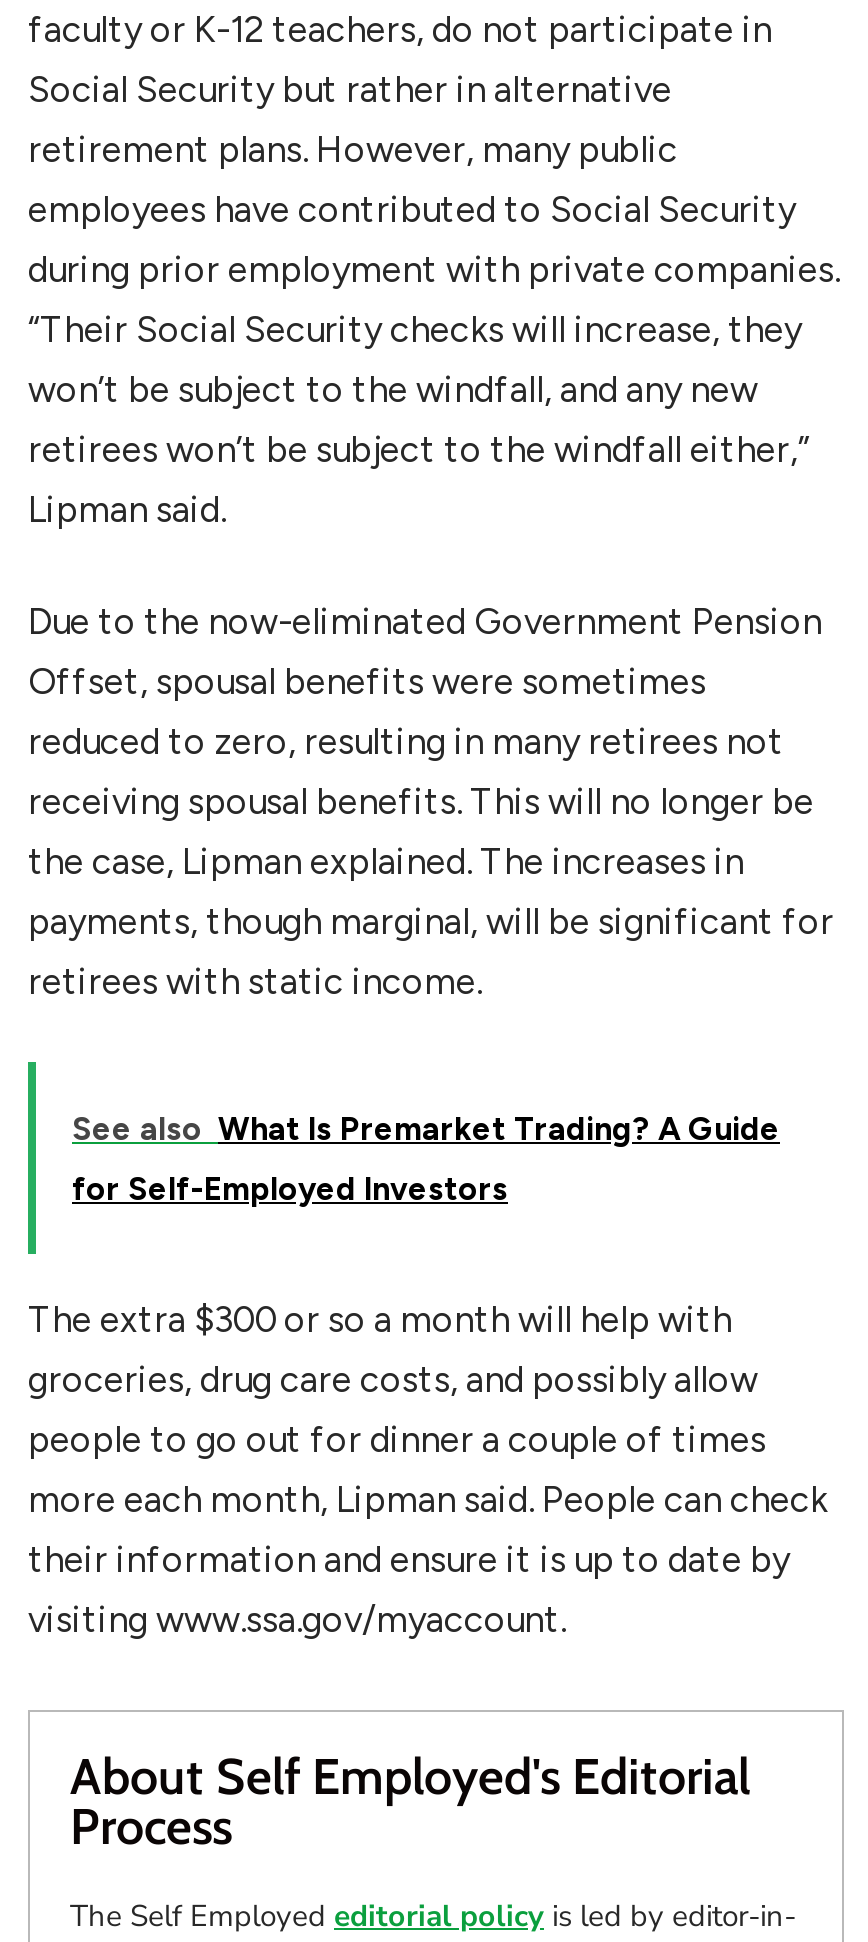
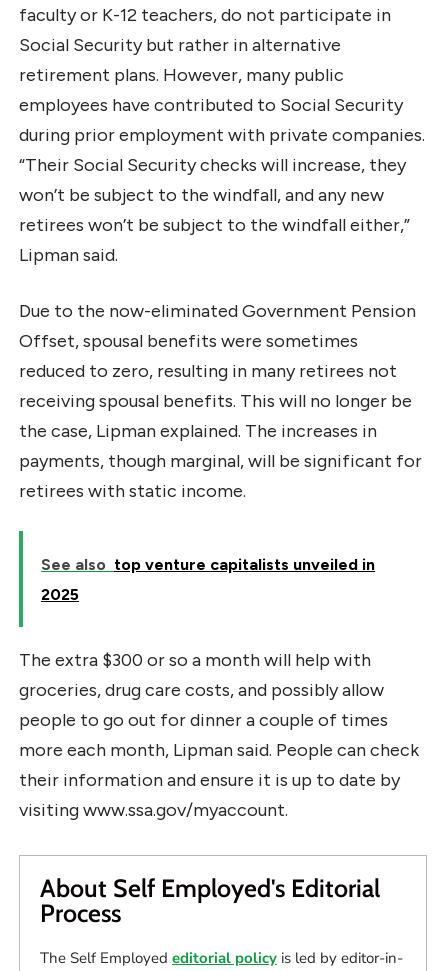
[72,1111,780,1149] See also What Is Premarket Trading? A Guide -> [41,555,375,574] See also top venture capitalists unveiled in
[72,1171,508,1209] for Self-Employed Investors -> [41,585,79,604] 2025

